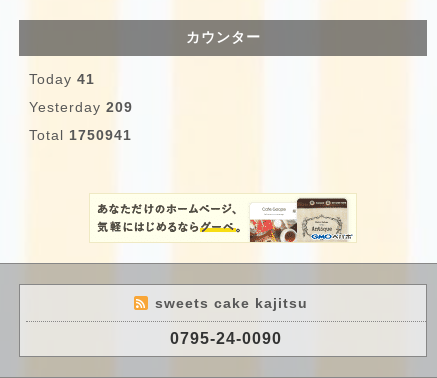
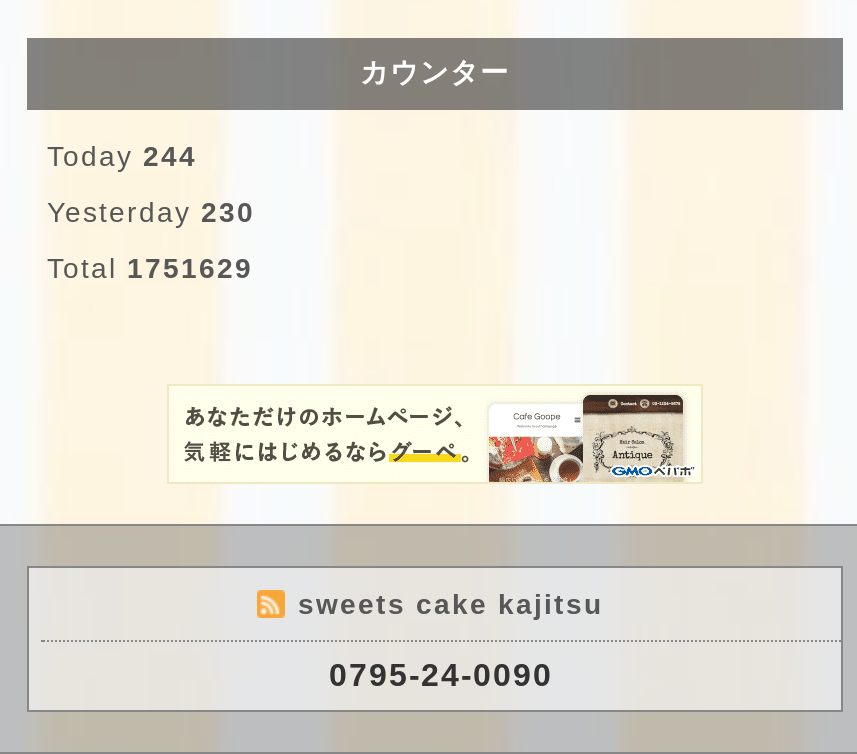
[29,71,95,87] Today 41 -> [47,140,197,172] Today 244
[29,99,133,115] Yesterday 209 -> [47,196,255,228] Yesterday 230
[29,127,132,143] Total 1750941 -> [47,252,253,284] Total 1751629

